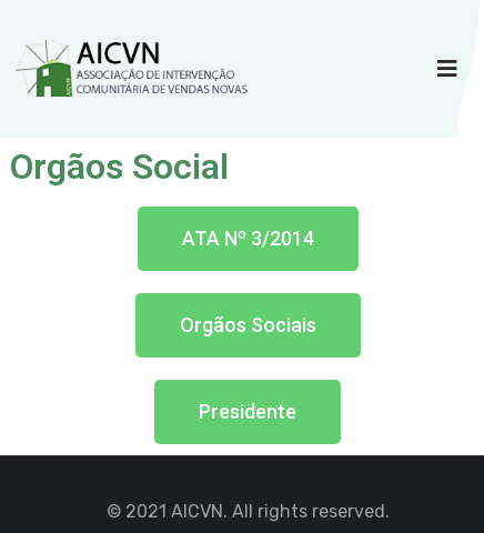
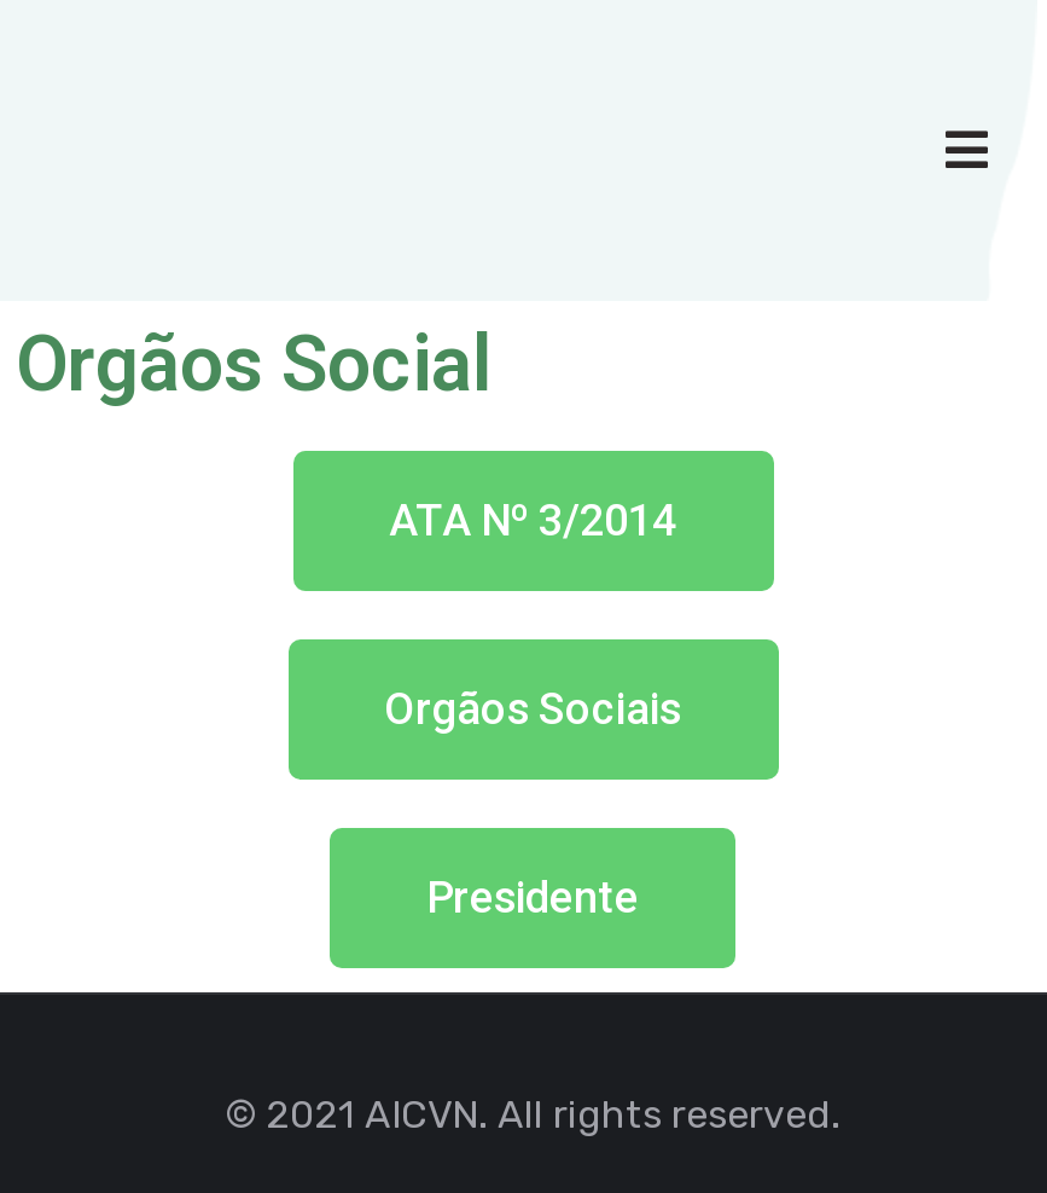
[16,40,248,98] [image] -> none

